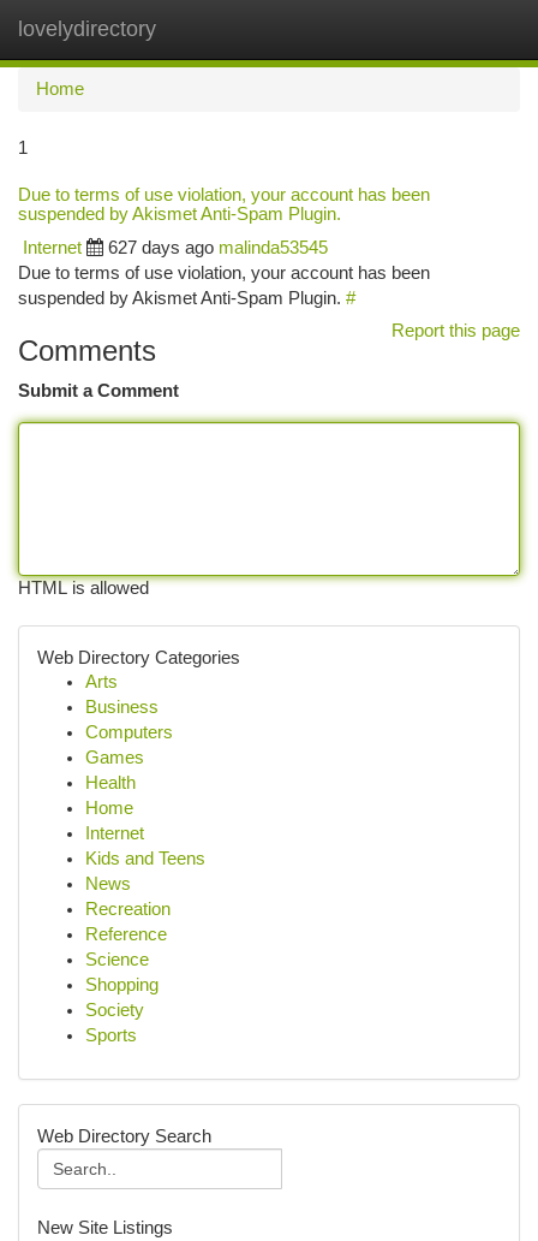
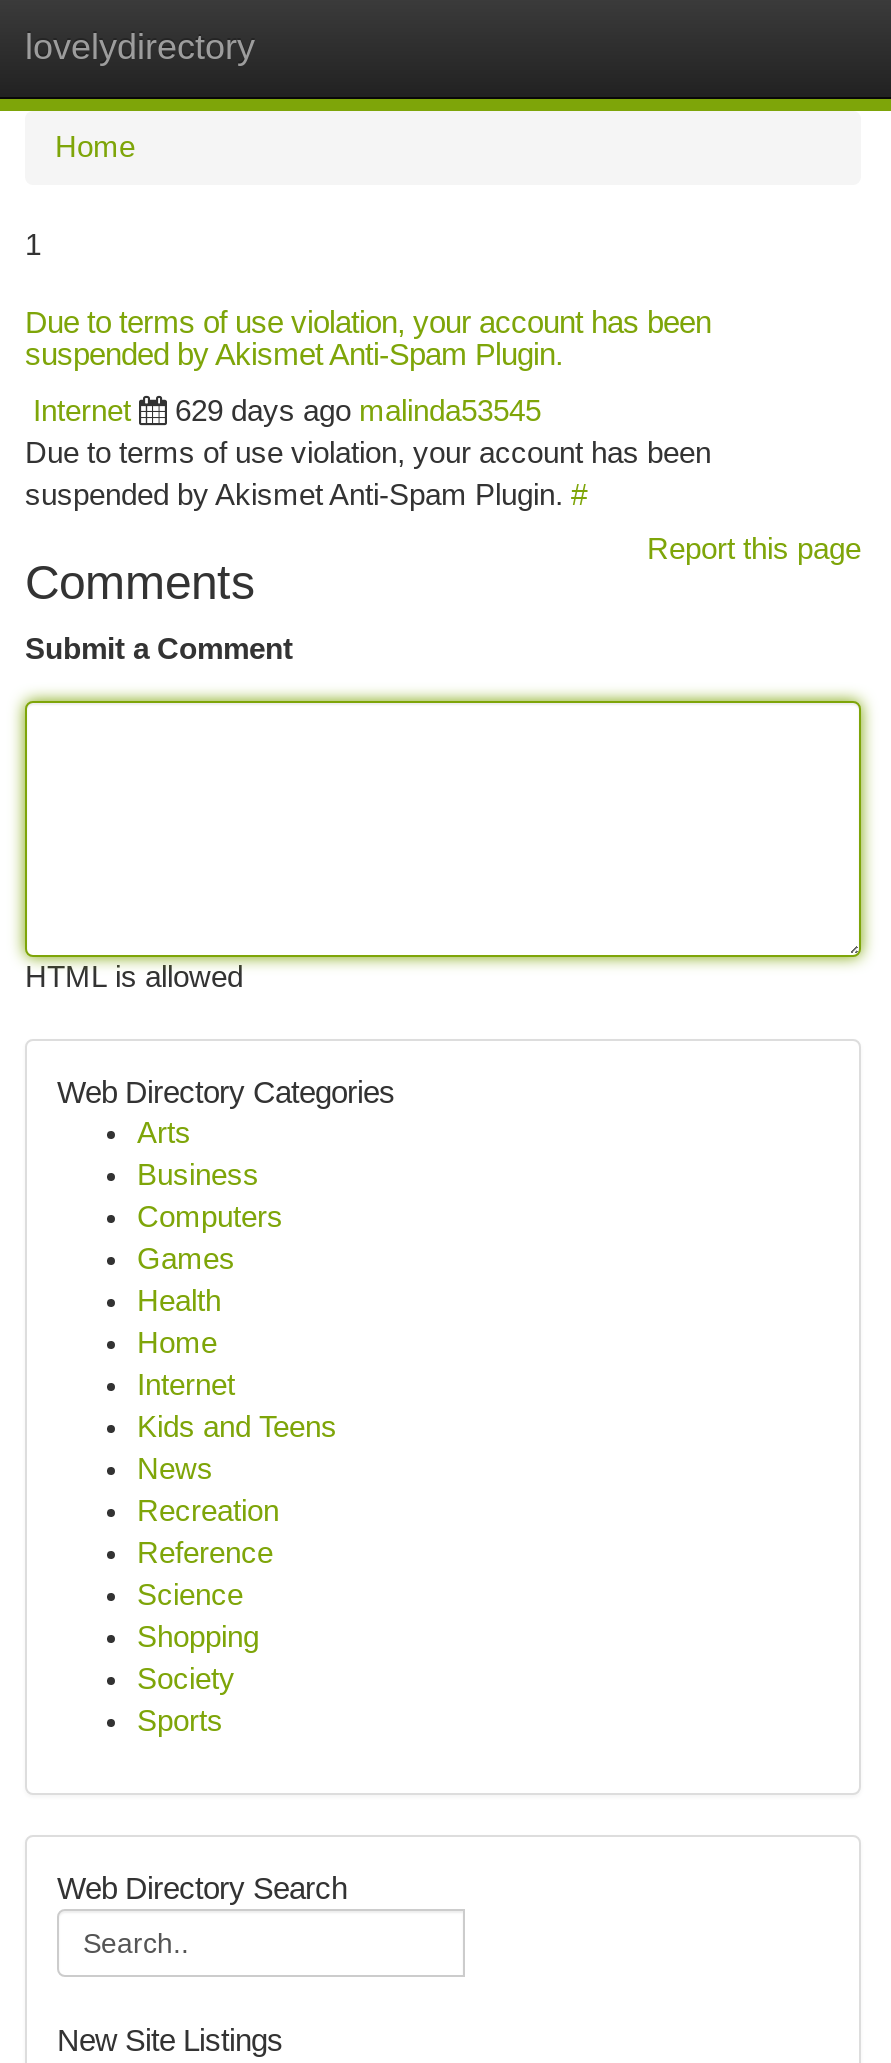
[108,238,328,257] 627 days ago malinda53545 -> [175,395,541,427] 629 days ago malinda53545

